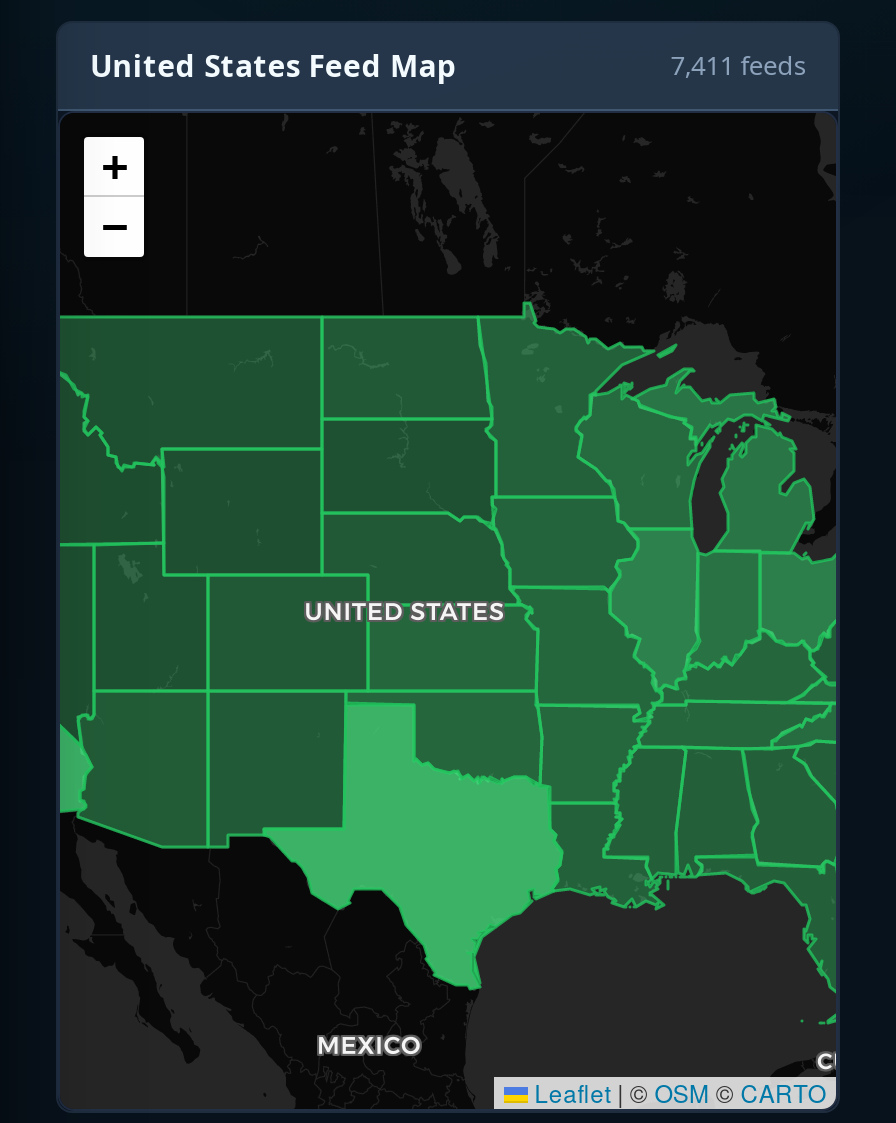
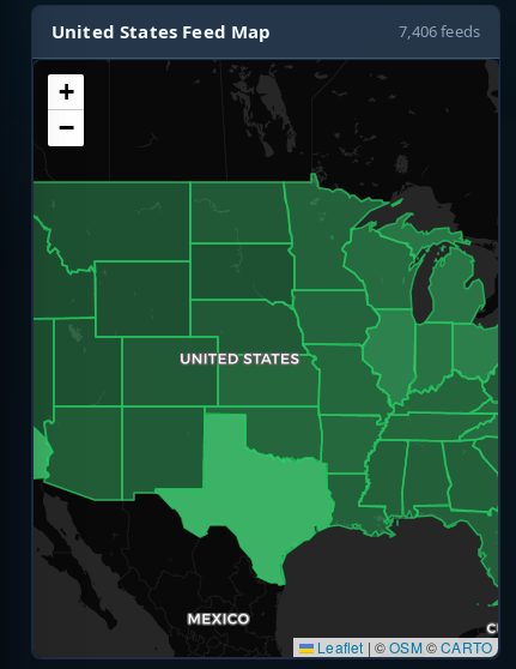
[670,47,806,83] 7,411 feeds -> [399,20,480,42] 7,406 feeds

